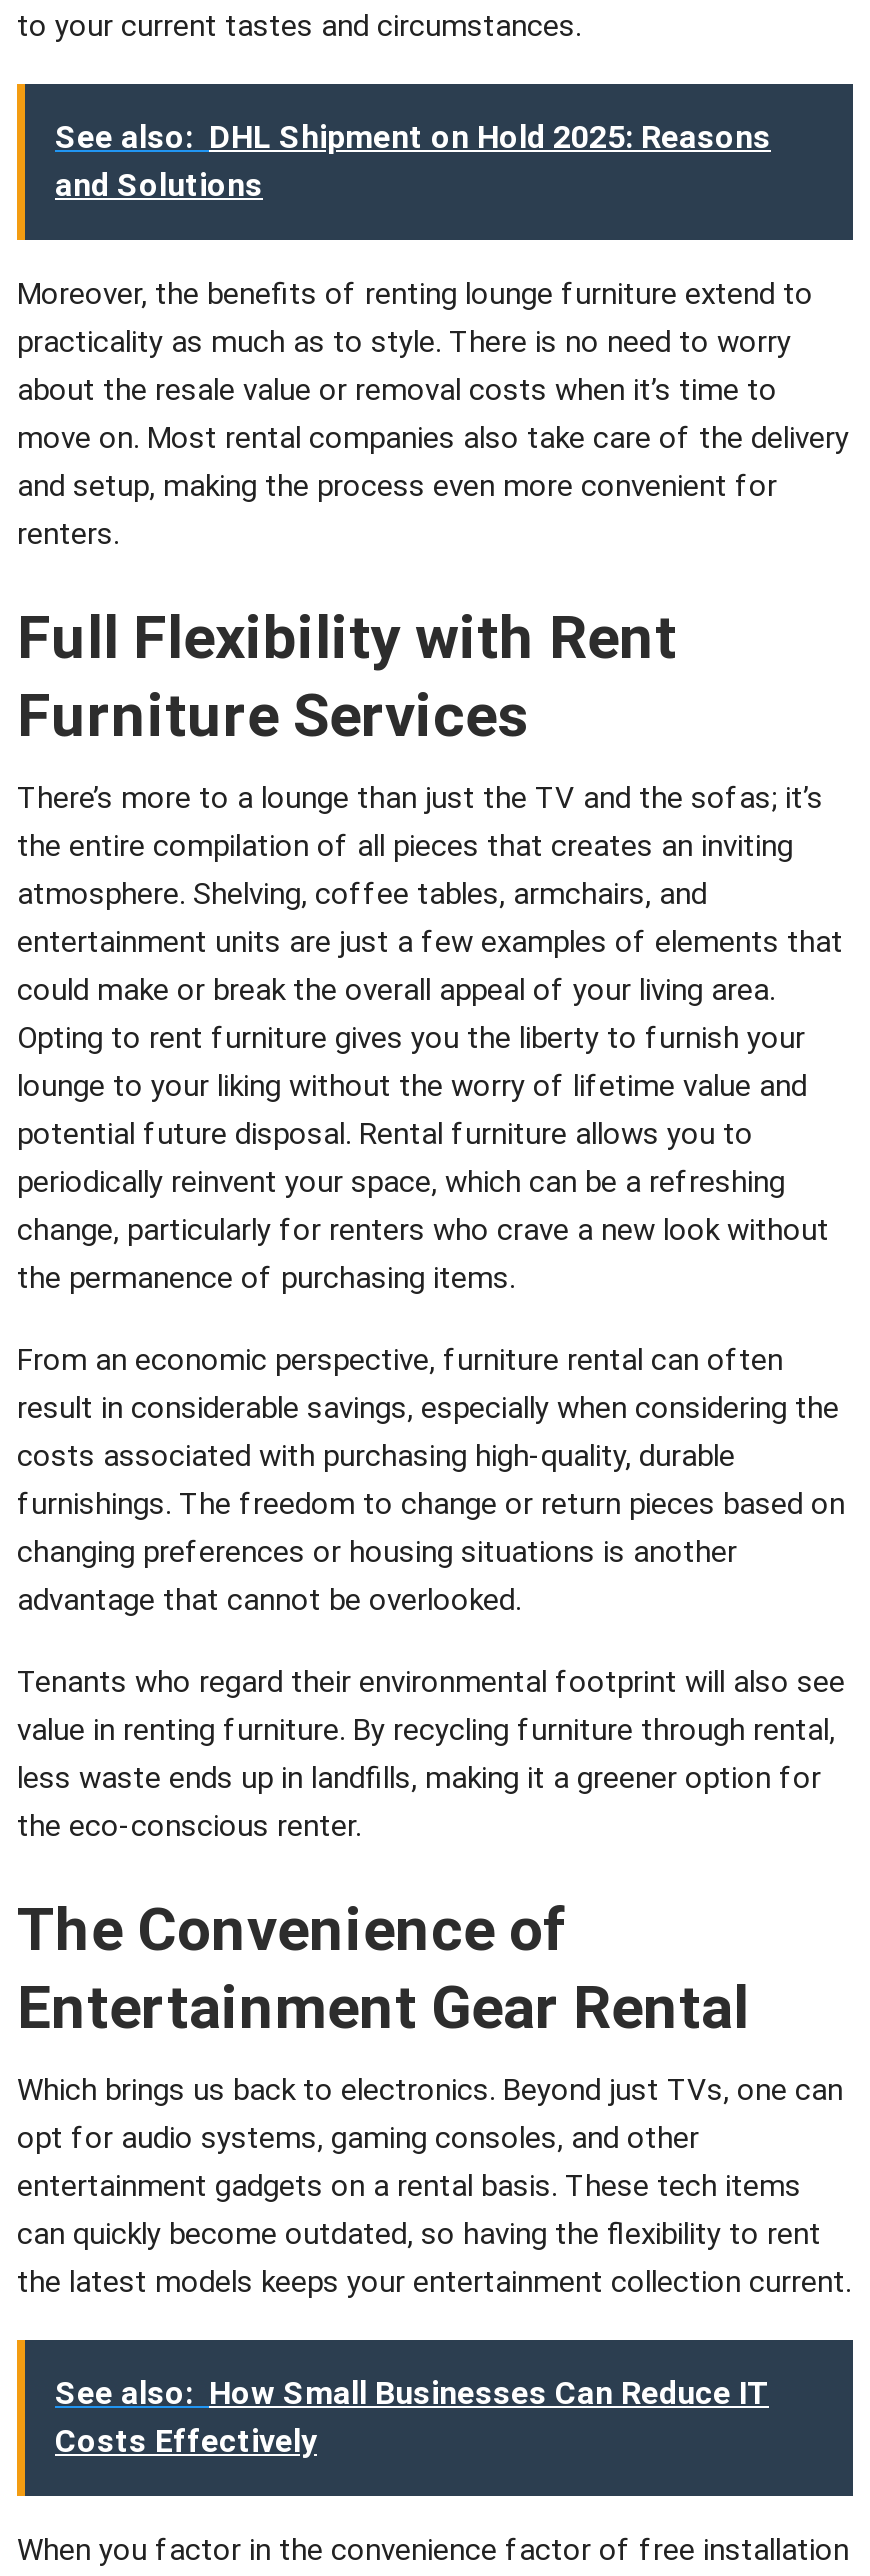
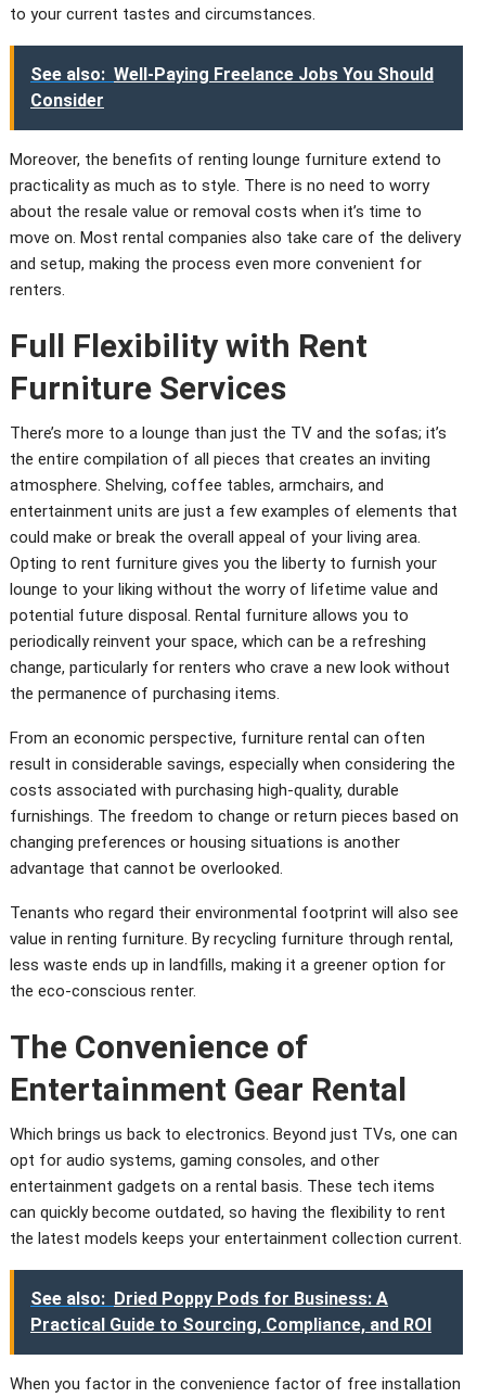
[55,117,771,203] See also: DHL Shipment on Hold 2025: Reasons | and Solutions -> [30,64,434,110] See also: Well-Paying Freelance Jobs You Should | Consider
[55,2373,769,2459] See also: How Small Businesses Can Reduce IT | Costs Effectively -> [30,1288,431,1335] See also: Dried Poppy Pods for Business: A | Practical Guide to Sourcing, Compliance, and ROI

